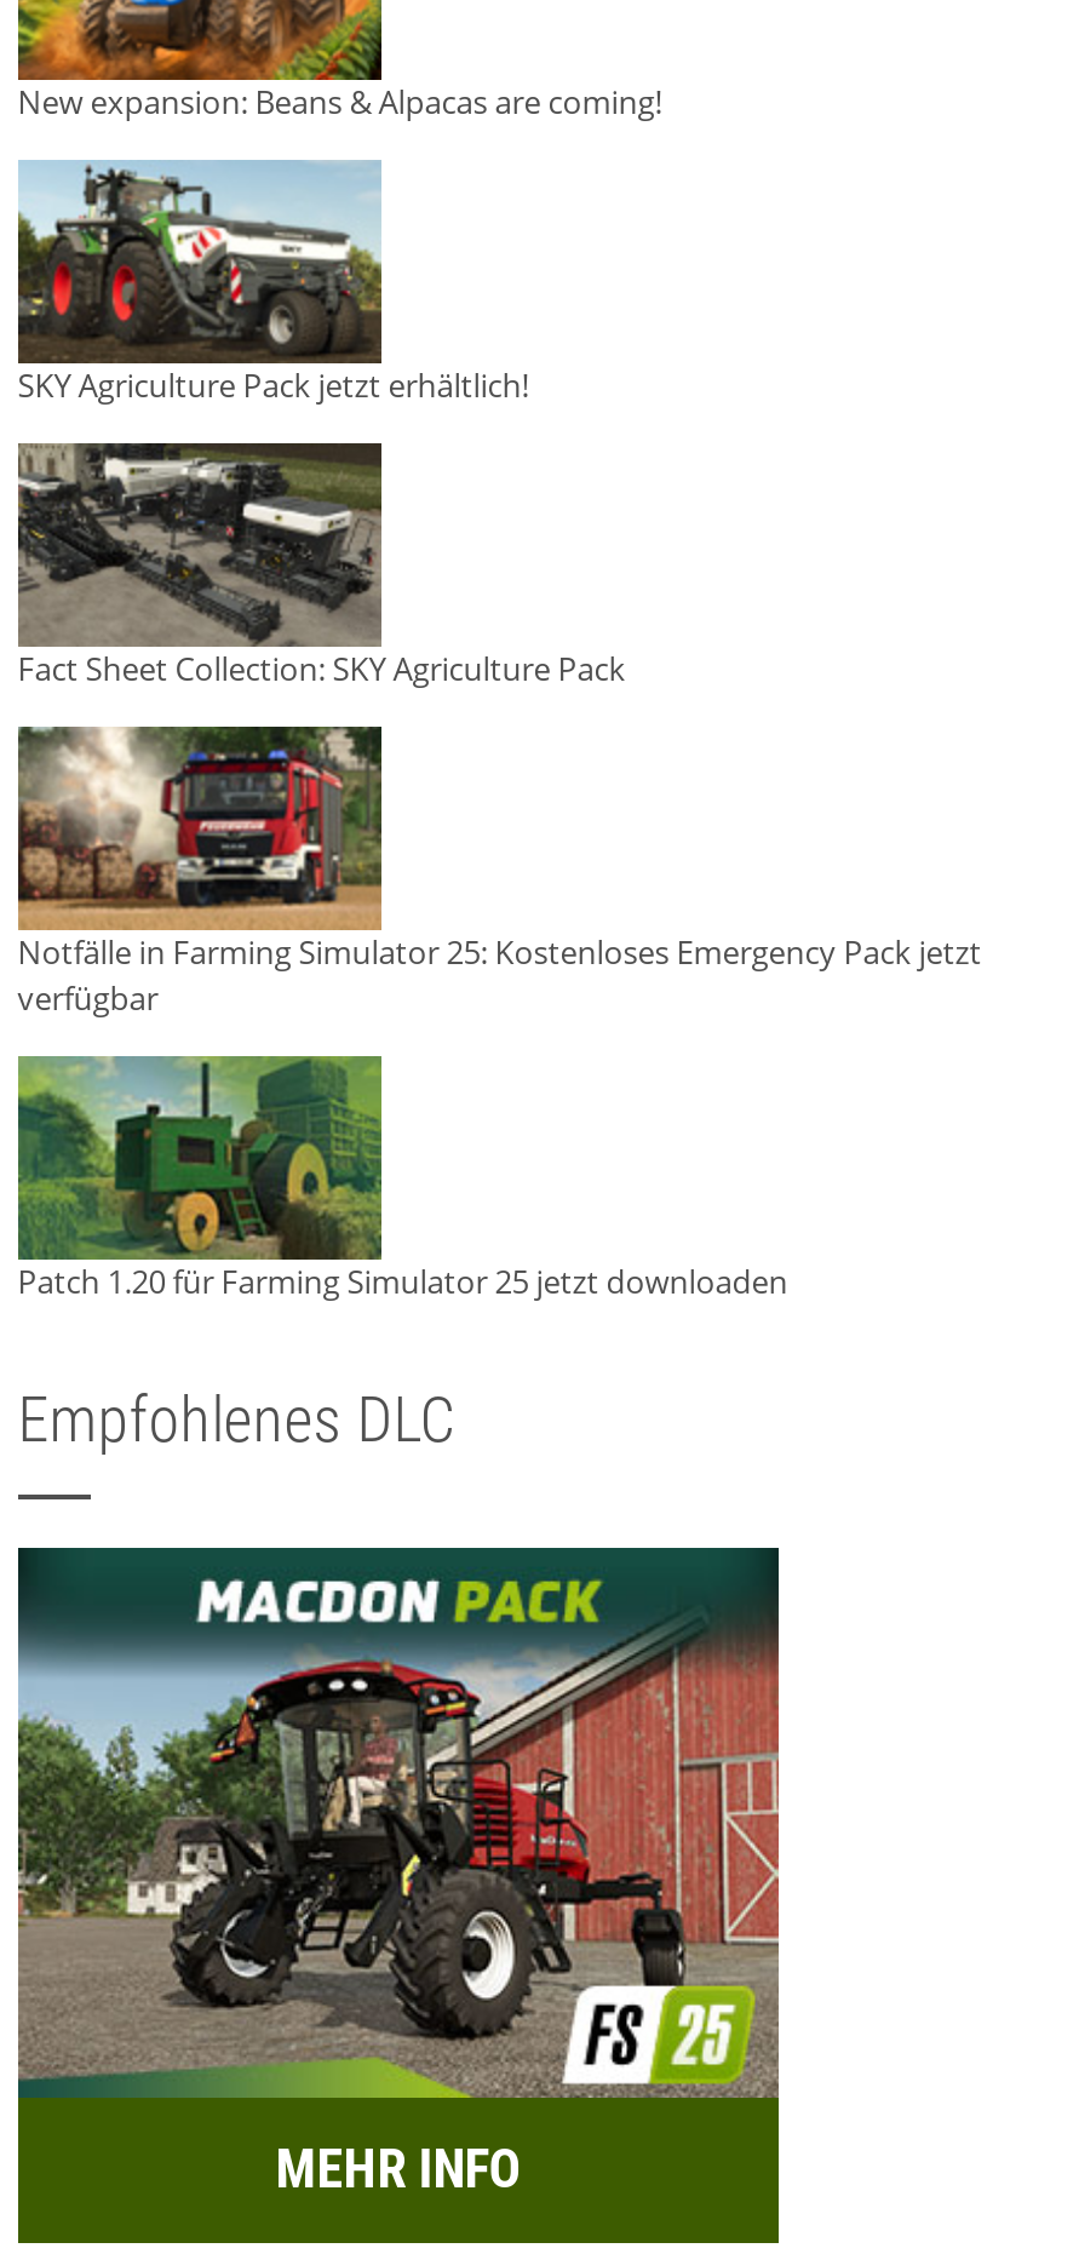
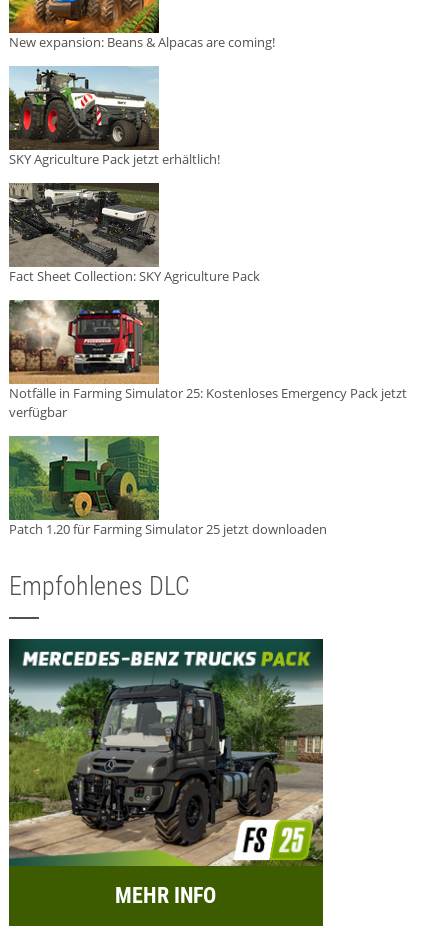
[18,1579,781,2098] [image] -> [8,651,324,866] [image]

